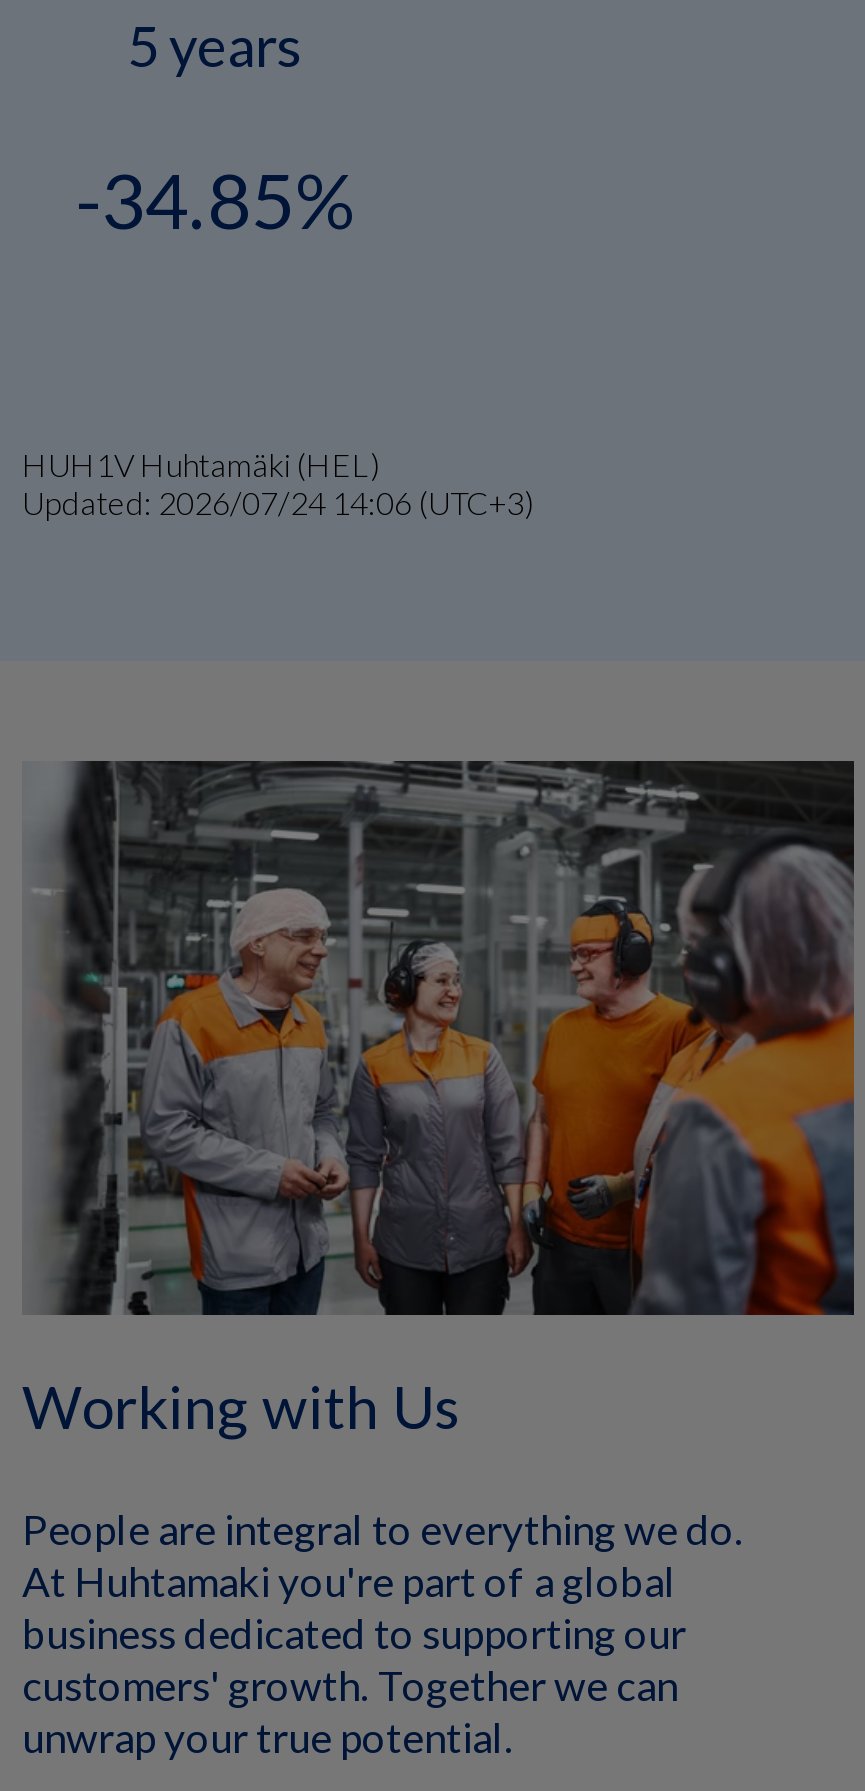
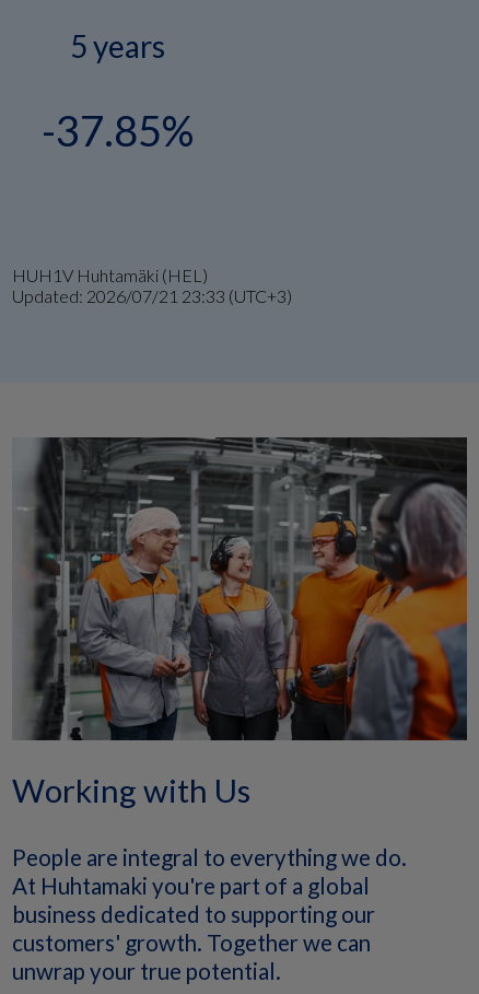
[75,152,353,244] -34.85% -> [41,105,193,155] -37.85%
[22,482,534,520] Updated: 2026/07/24 14:06 (UTC+3) -> [12,285,292,306] Updated: 2026/07/21 23:33 (UTC+3)

